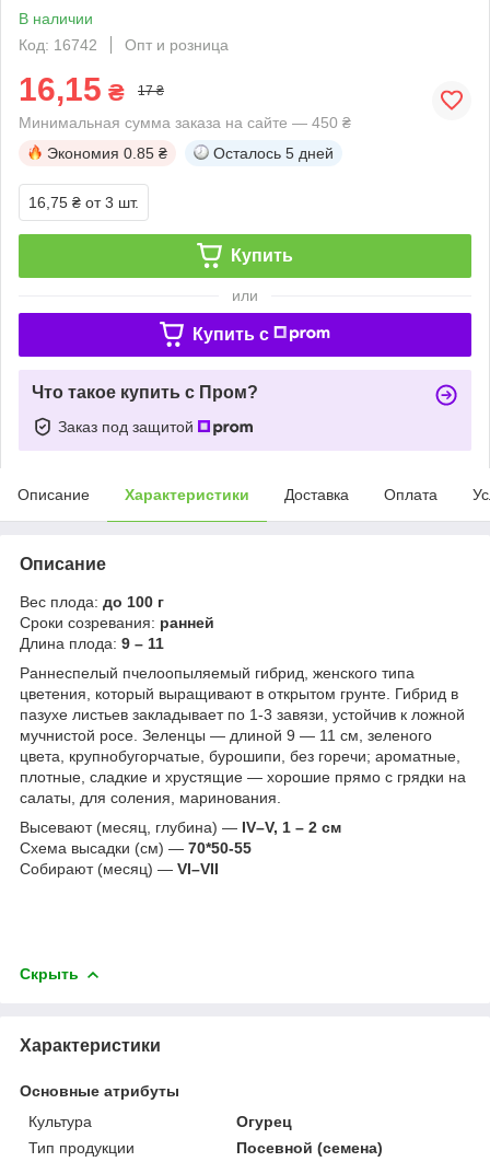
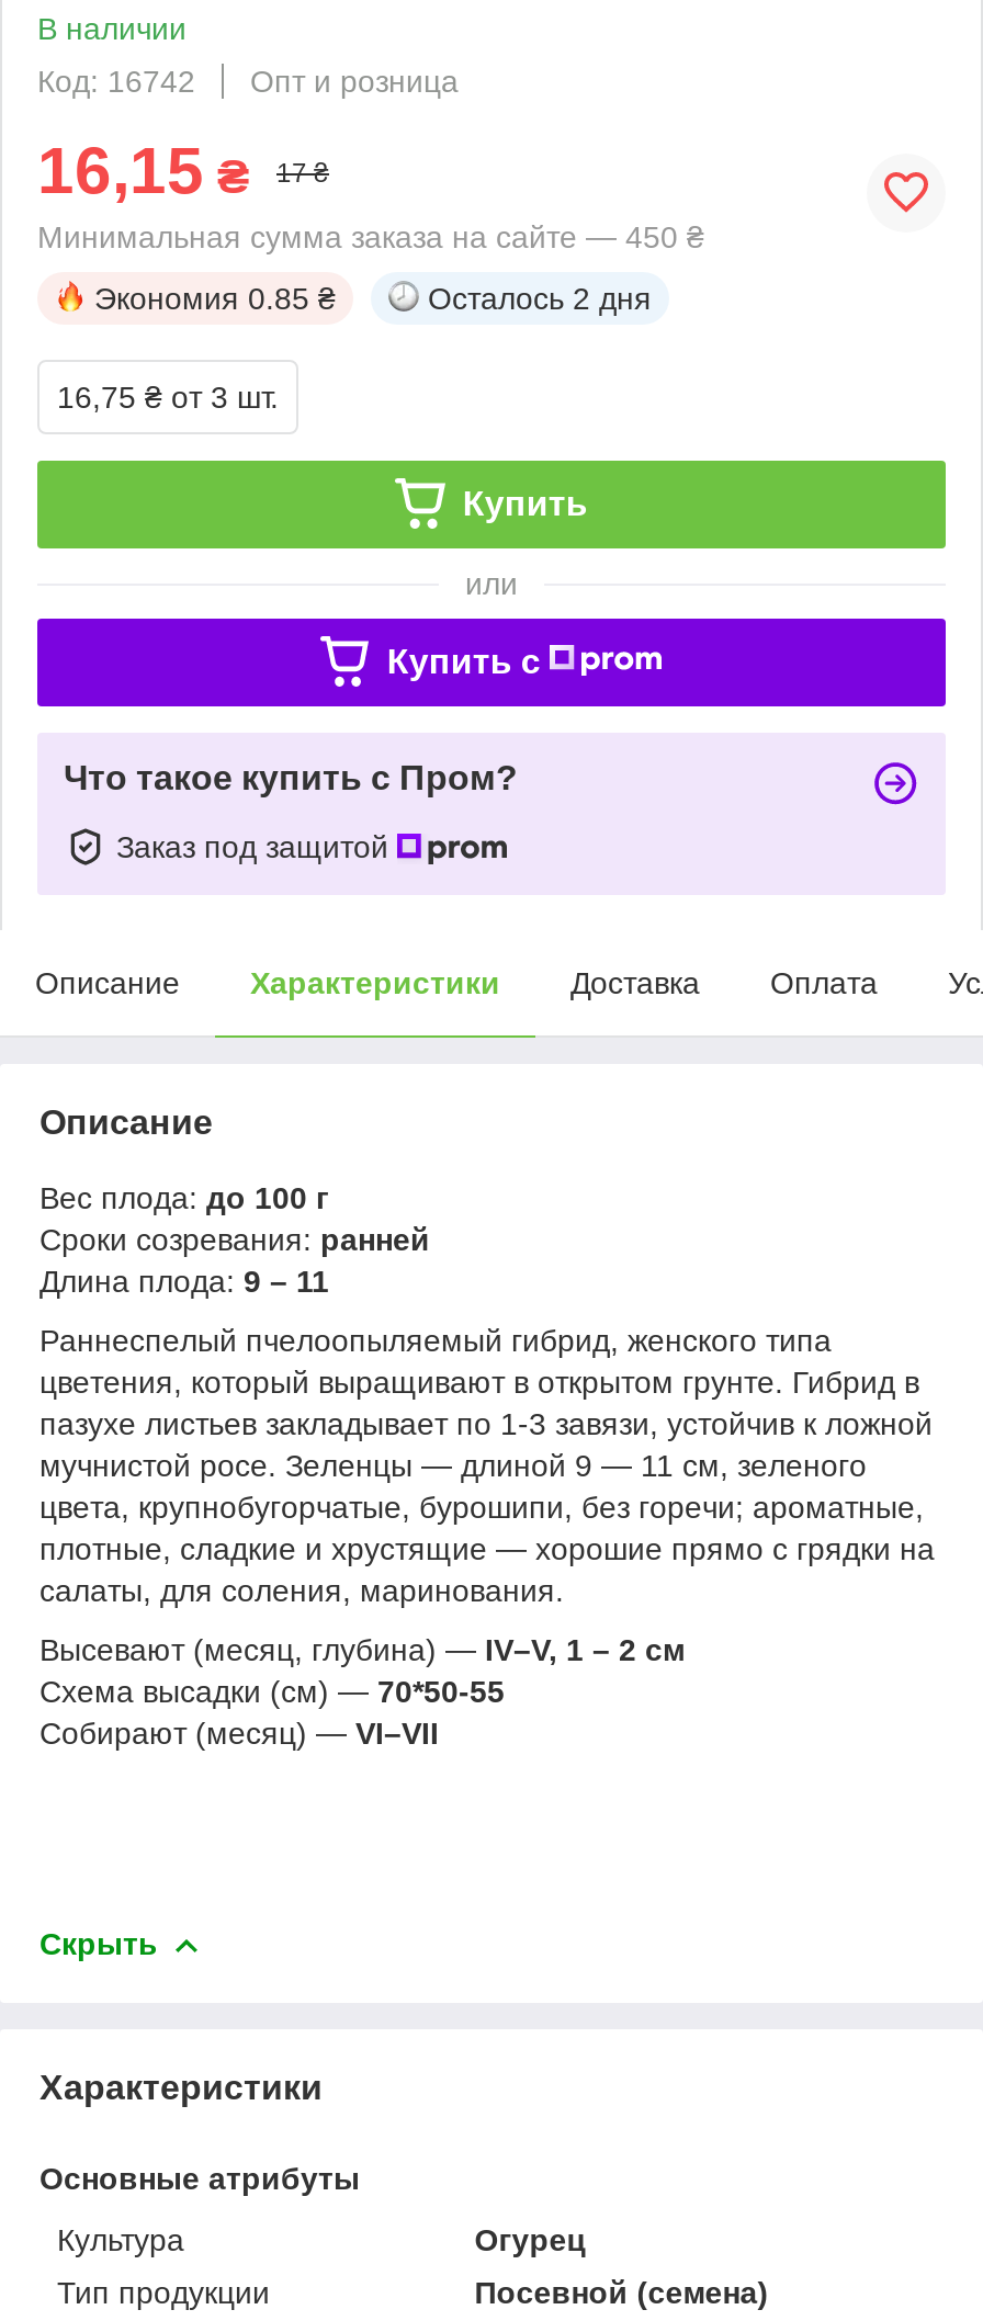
[213,144,334,162] Осталось 5 дней -> [428,280,652,315] Осталось 2 дня

